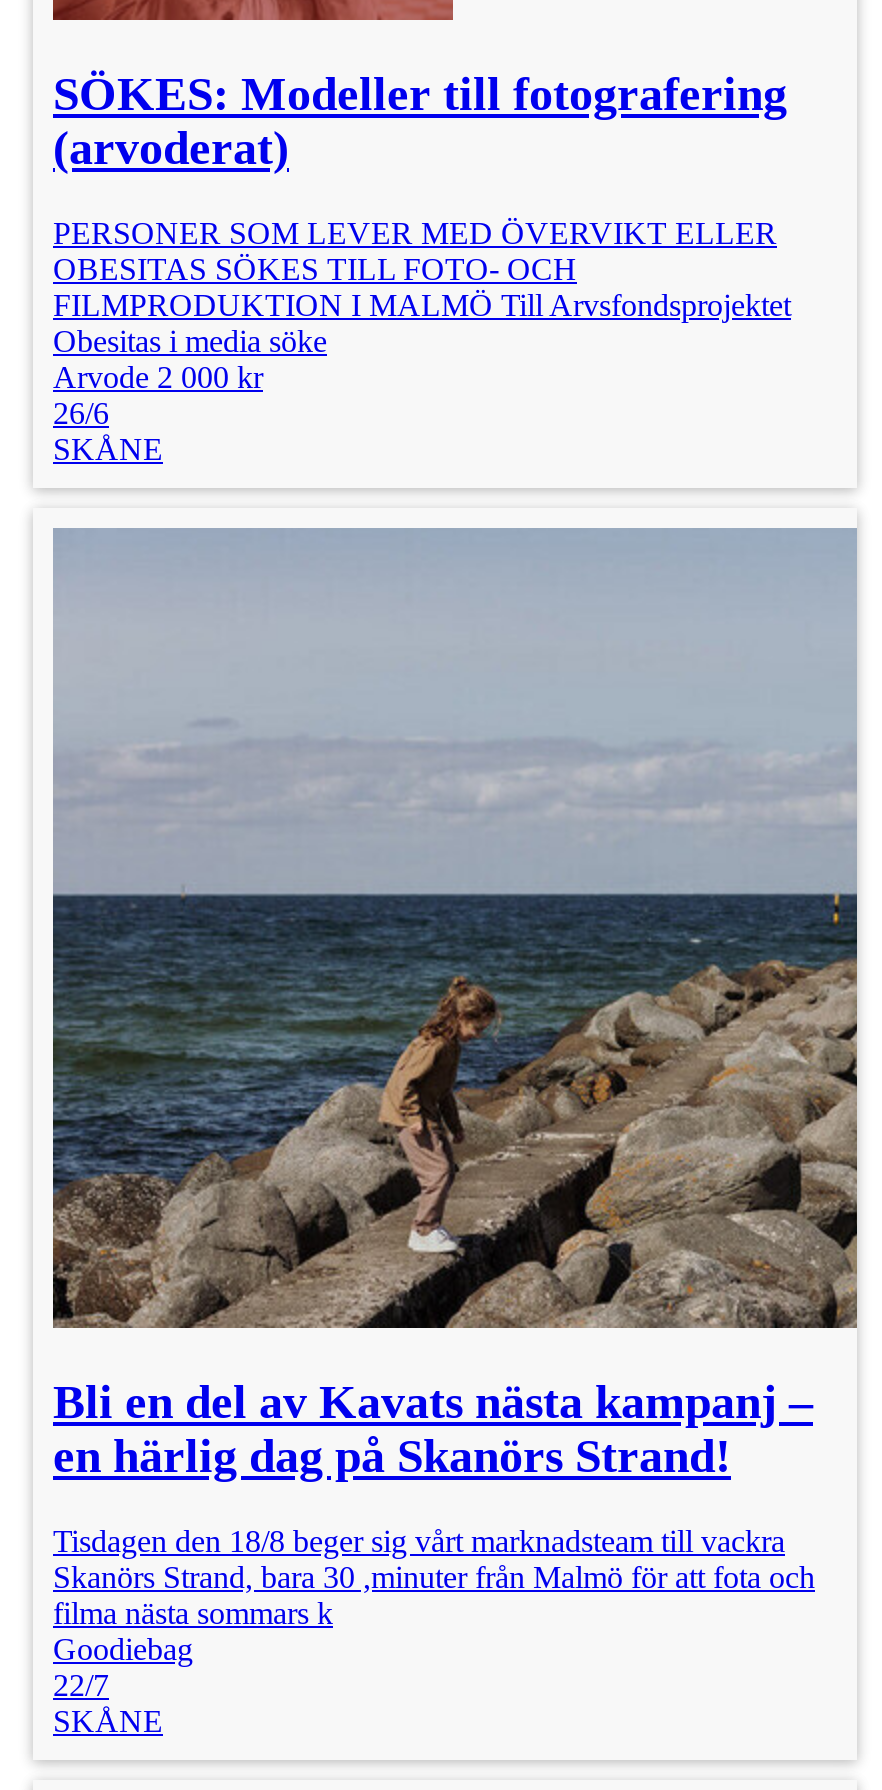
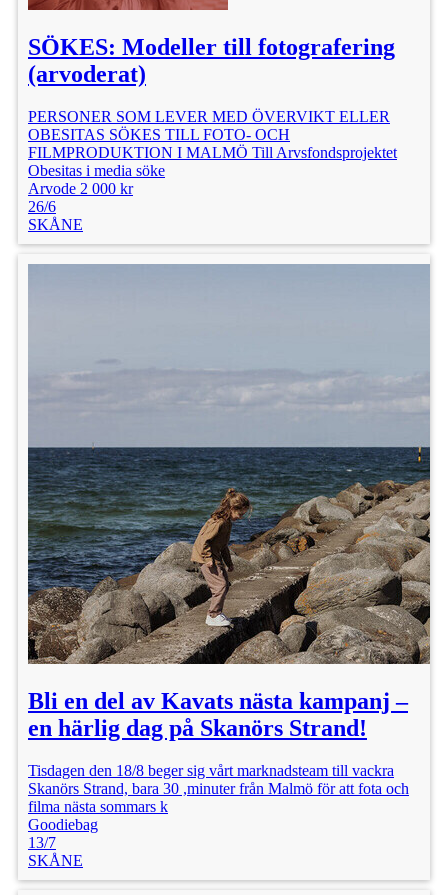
[53,1668,109,1702] 22/7 -> [28,834,56,851] 13/7

